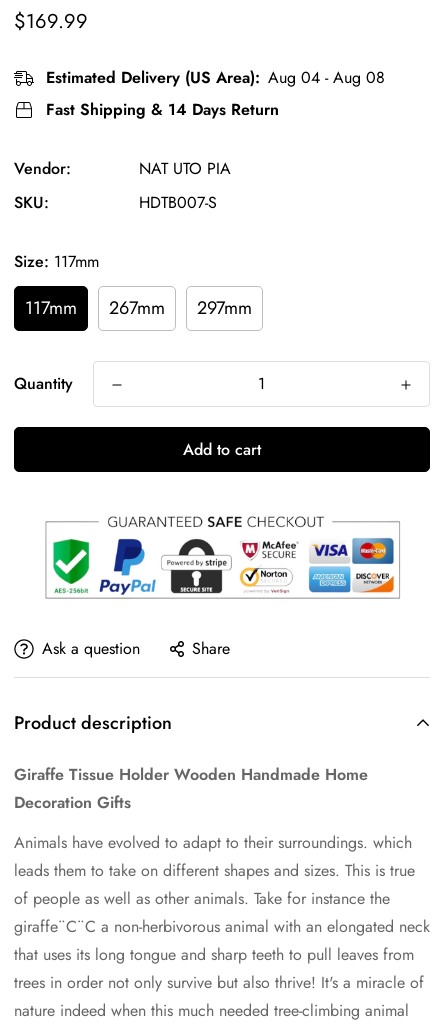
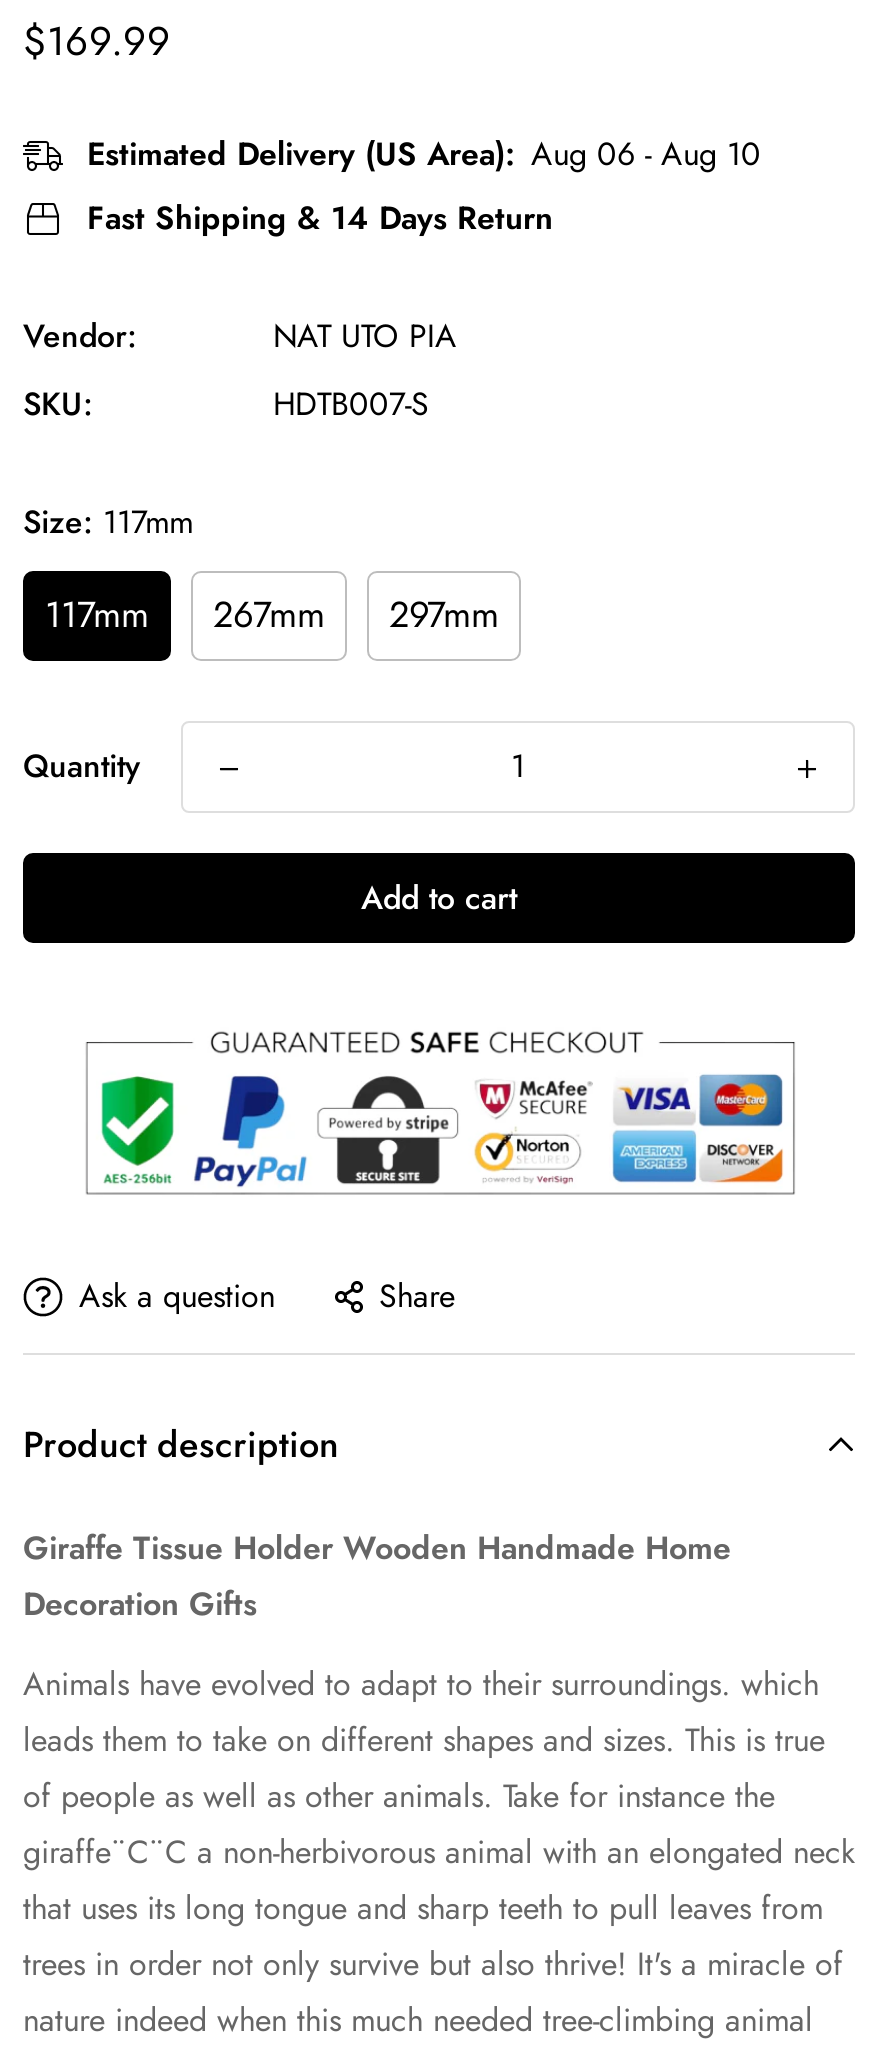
[46,66,385,89] Estimated Delivery (US Area): Aug 04 - Aug 08 -> [87,131,761,177] Estimated Delivery (US Area): Aug 06 - Aug 10

